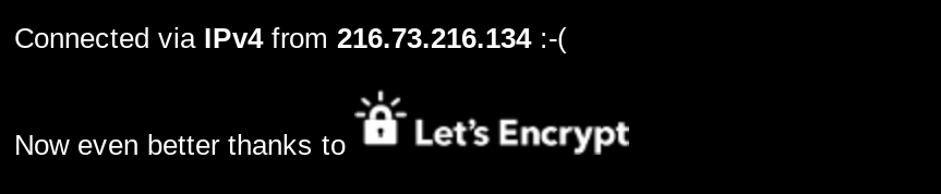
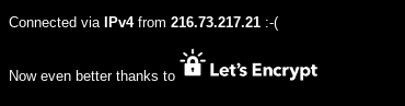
[14,22,566,54] Connected via IPv4 from 216.73.216.134:-( -> [9,14,278,31] Connected via IPv4 from 216.73.217.21:-(

